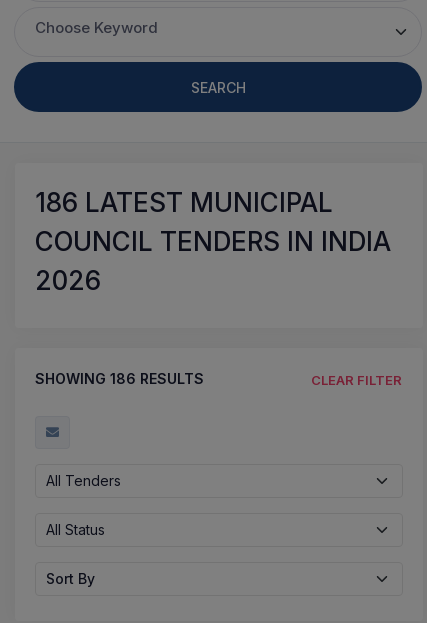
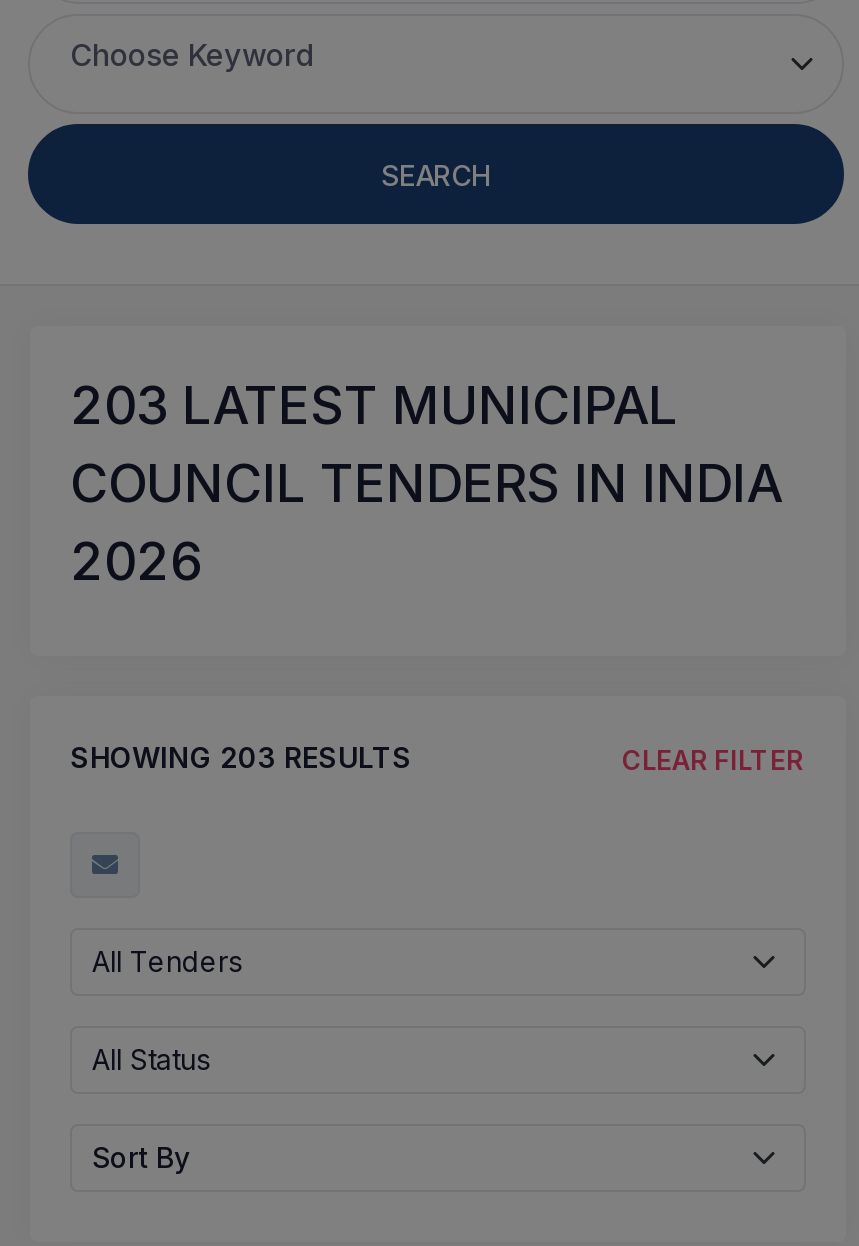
[35,187,333,218] 186 LATEST MUNICIPAL -> [70,374,678,436] 203 LATEST MUNICIPAL
[35,370,204,387] SHOWING 186 RESULTS -> [70,740,412,774] SHOWING 203 RESULTS

